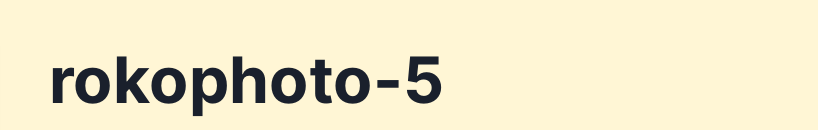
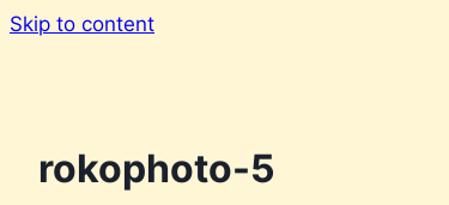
none -> [10,12,154,36] Skip to content

